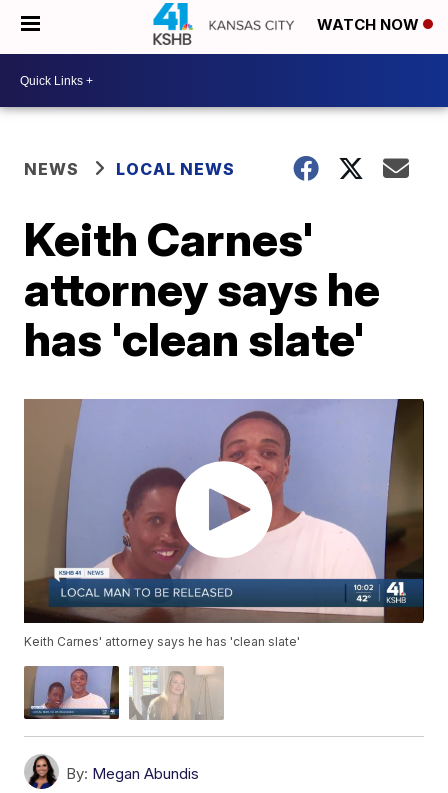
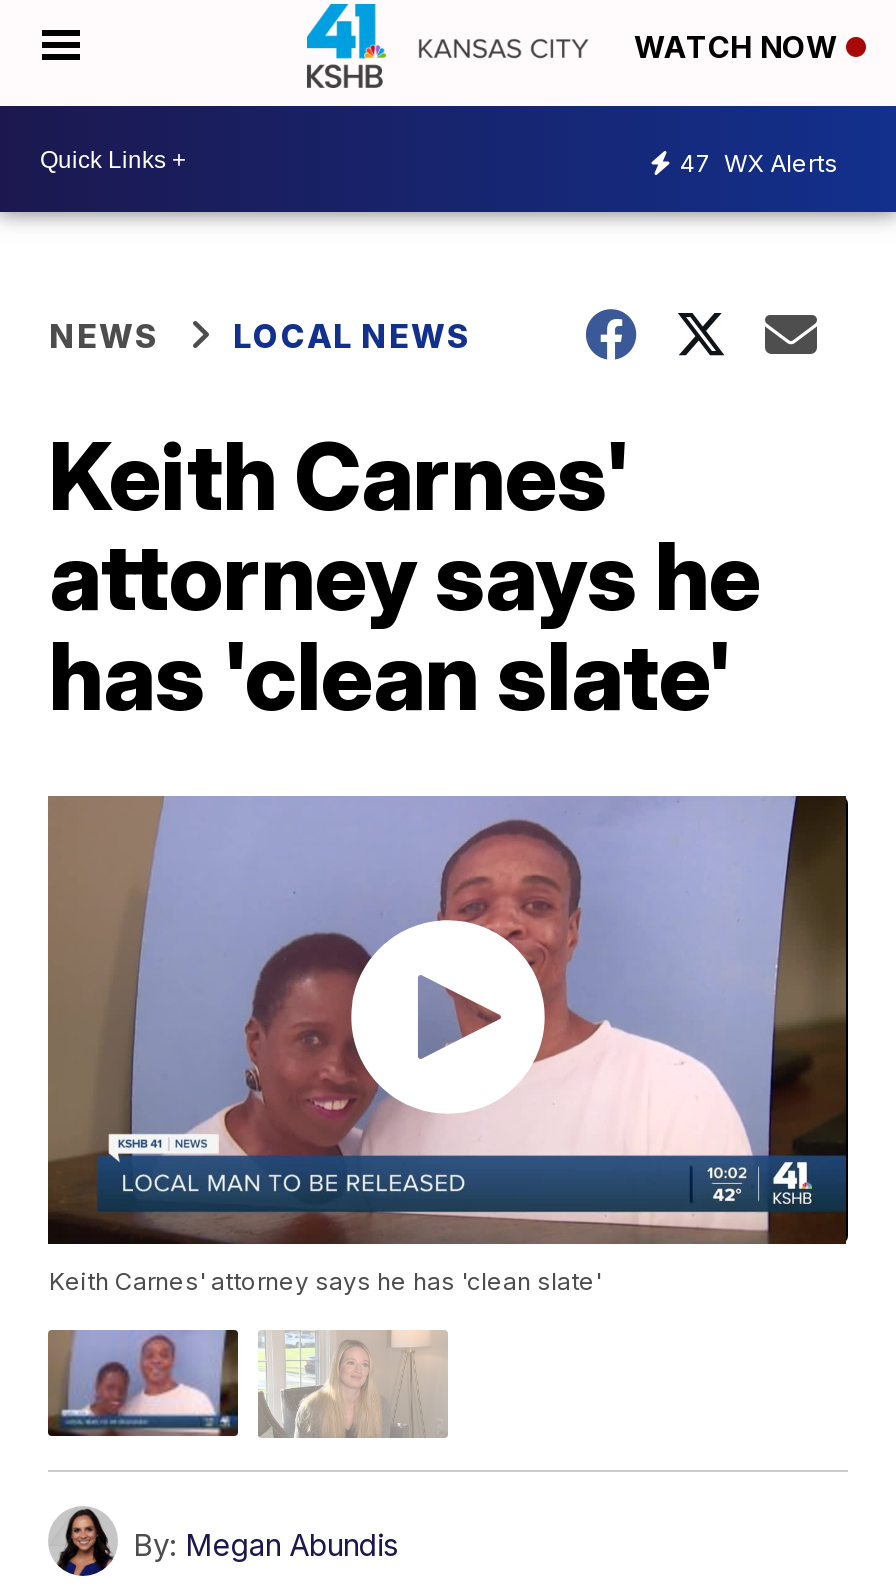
none -> [680,147,838,177] 47 WX Alerts

